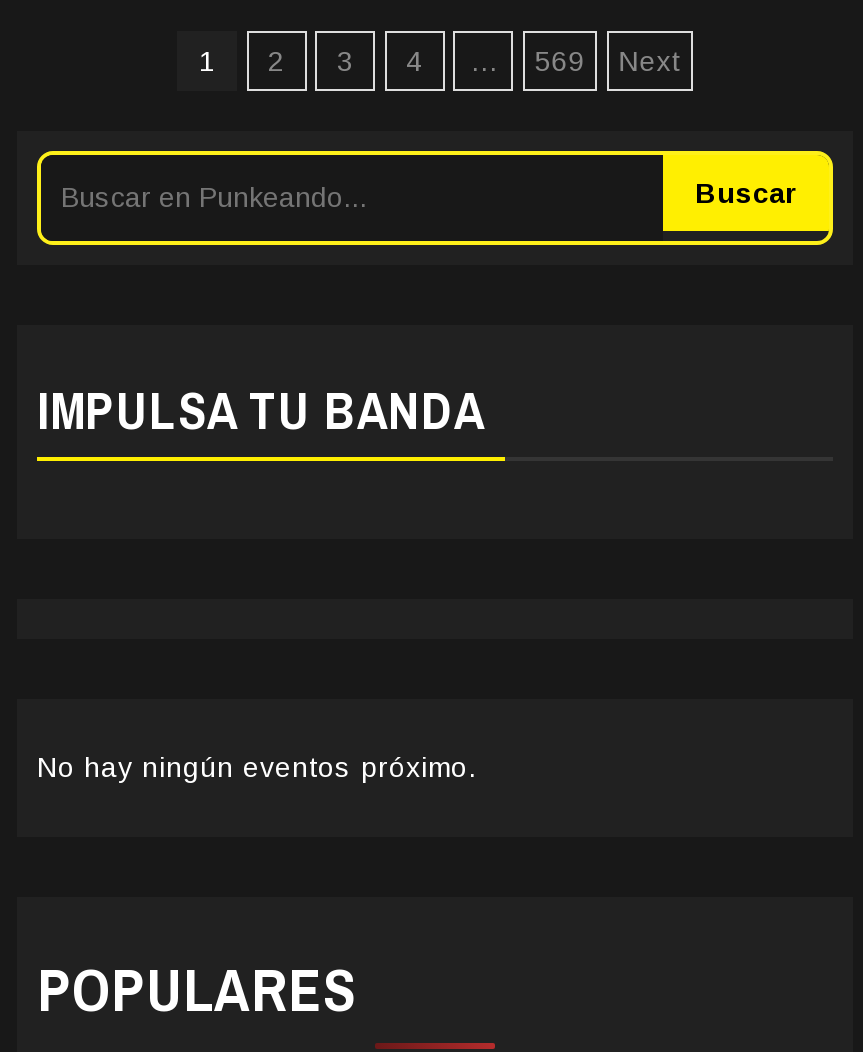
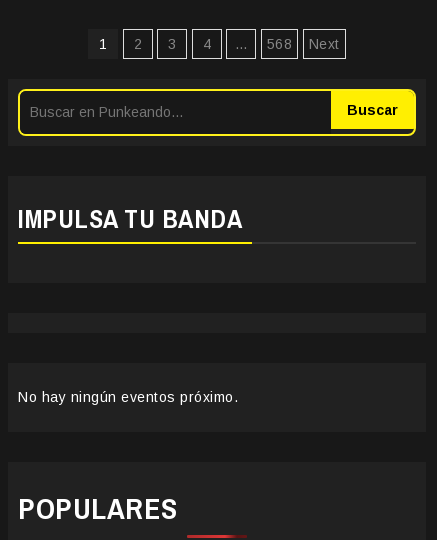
[535,45,585,77] 569 -> [267,36,292,52] 568

